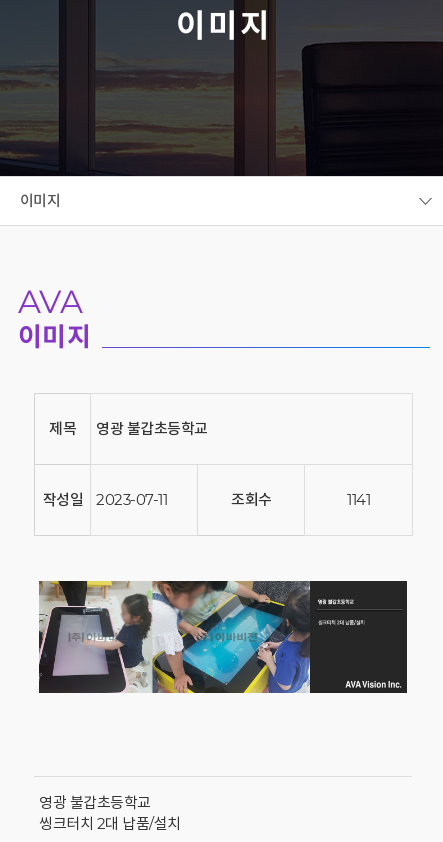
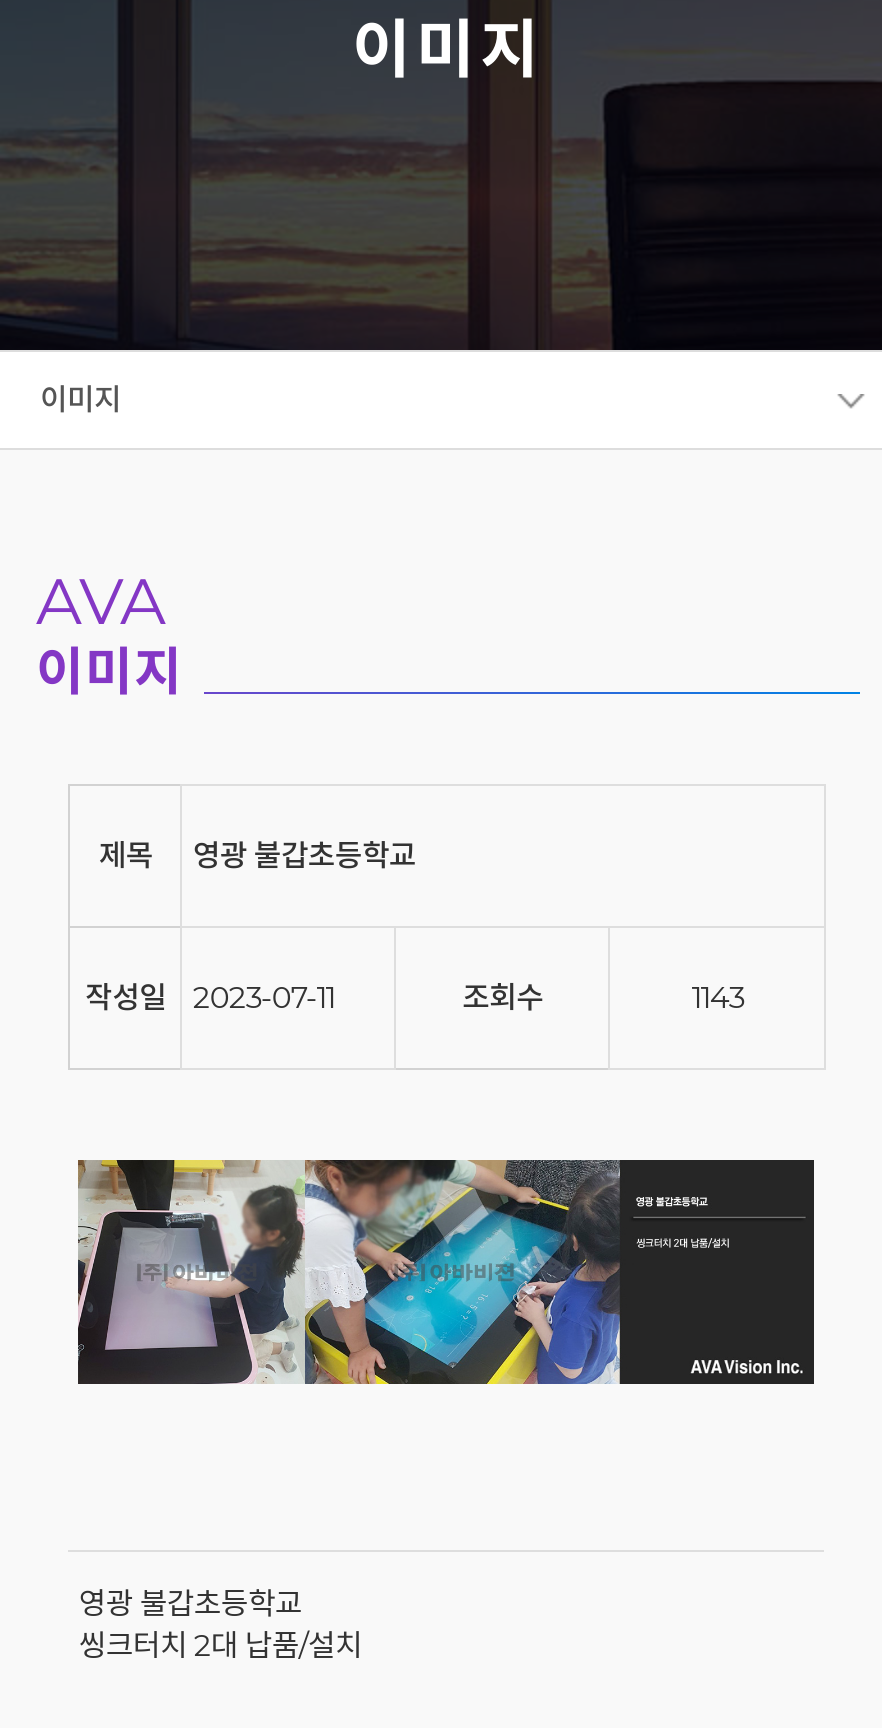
[347,490,370,509] 1141 -> [692,978,744,1016] 1143

